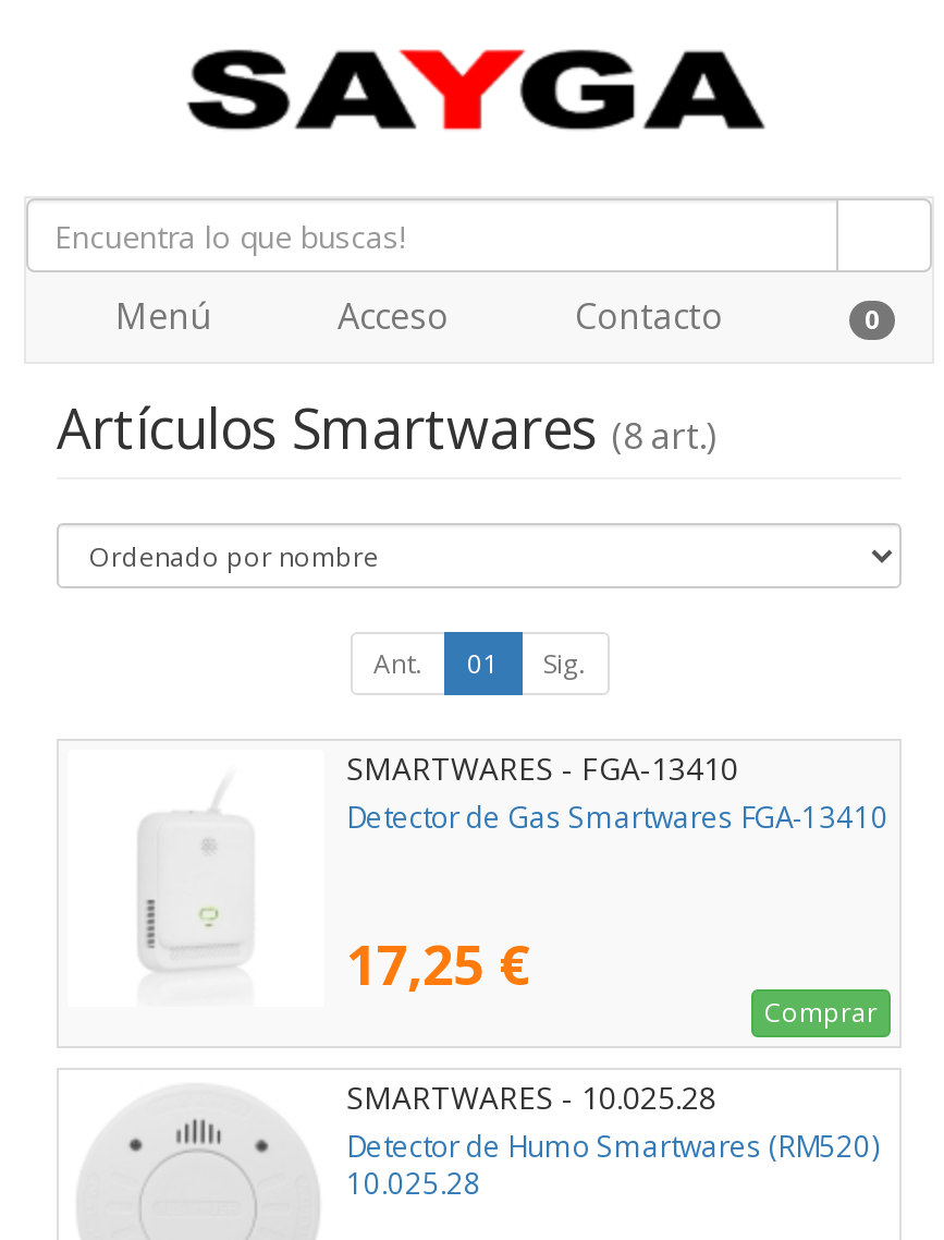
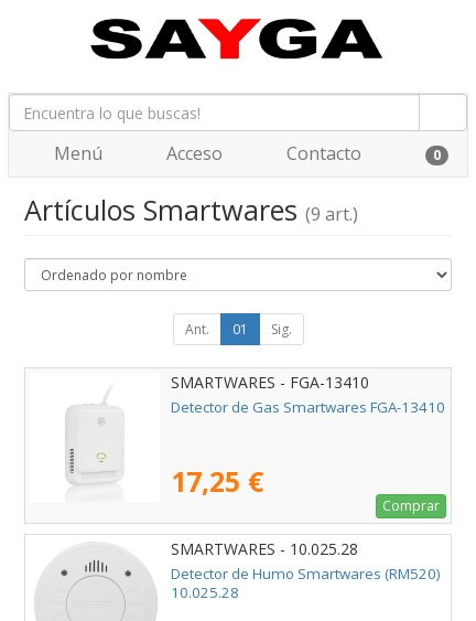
[57,390,716,464] Artículos Smartwares (8 art.) -> [24,191,358,228] Artículos Smartwares (9 art.)

